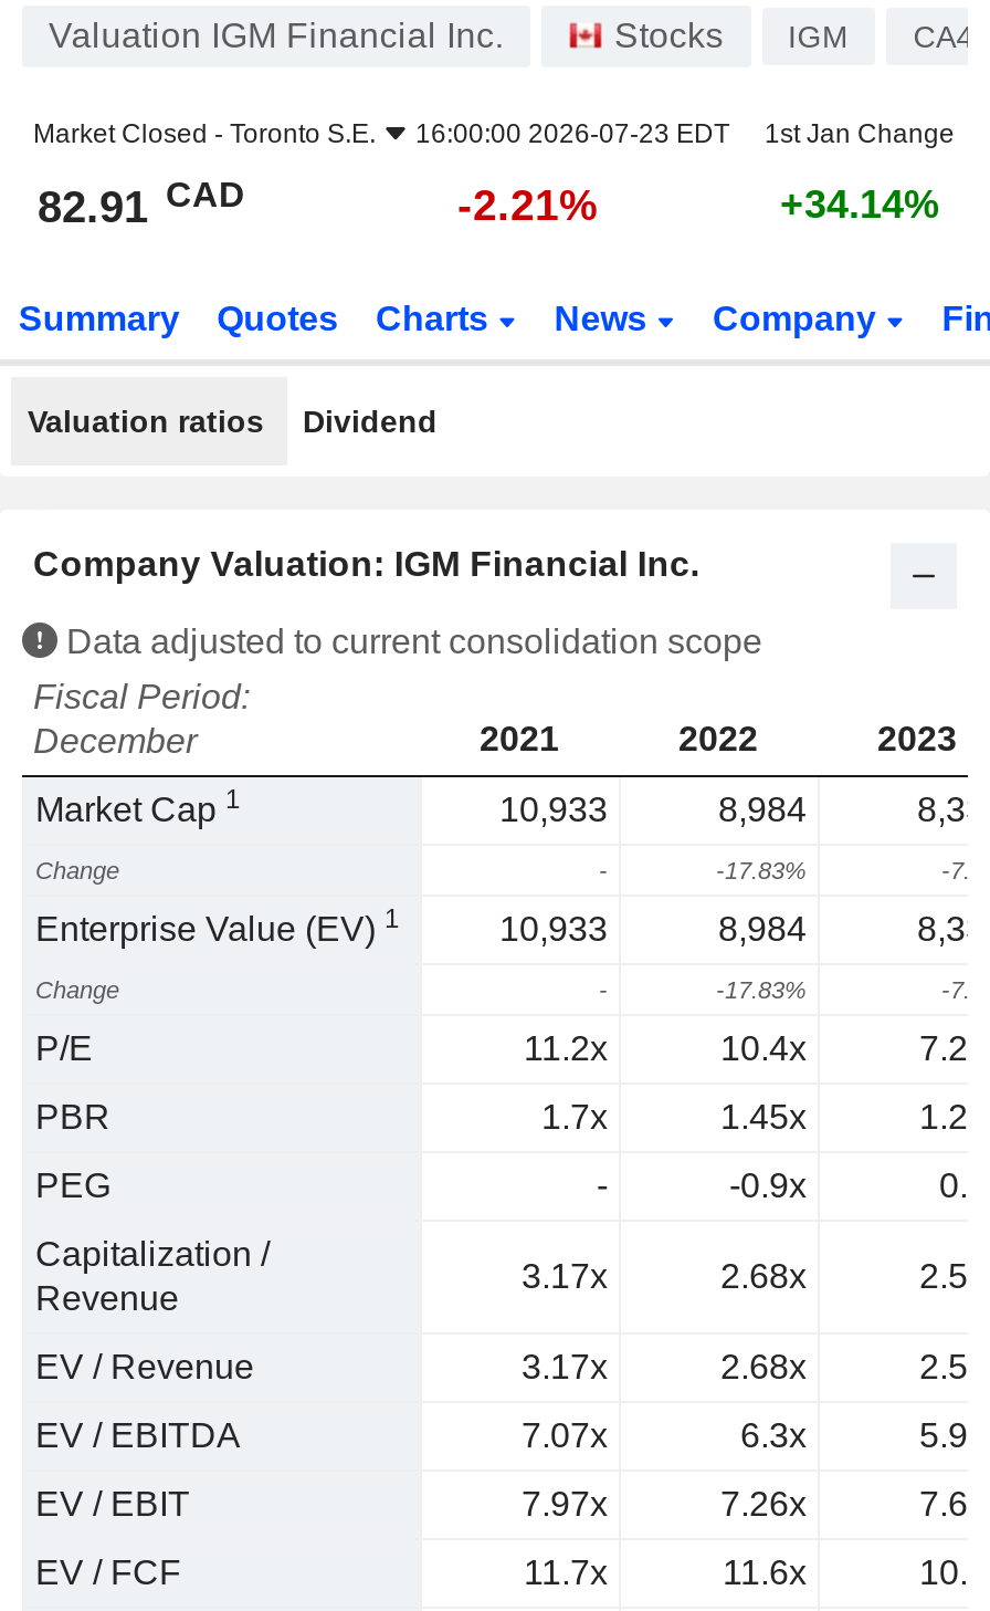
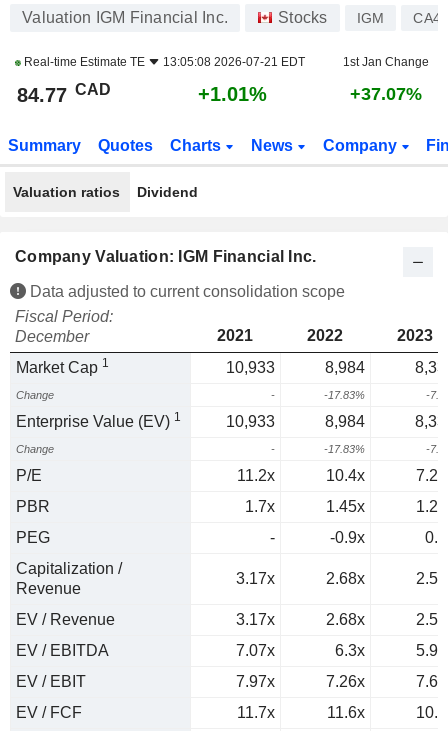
[33,118,729,149] Market Closed - Toronto S.E. | 16:00:00 2026-07-23 EDT -> [21,55,305,69] Real-time Estimate TE | 13:05:08 2026-07-21 EDT
[38,175,245,231] 82.91 CAD -> [17,80,111,106] 84.77 CAD
[457,180,599,229] -2.21% -> [198,83,267,105] +1.01%
[780,182,939,227] +34.14% -> [350,84,422,104] +37.07%

